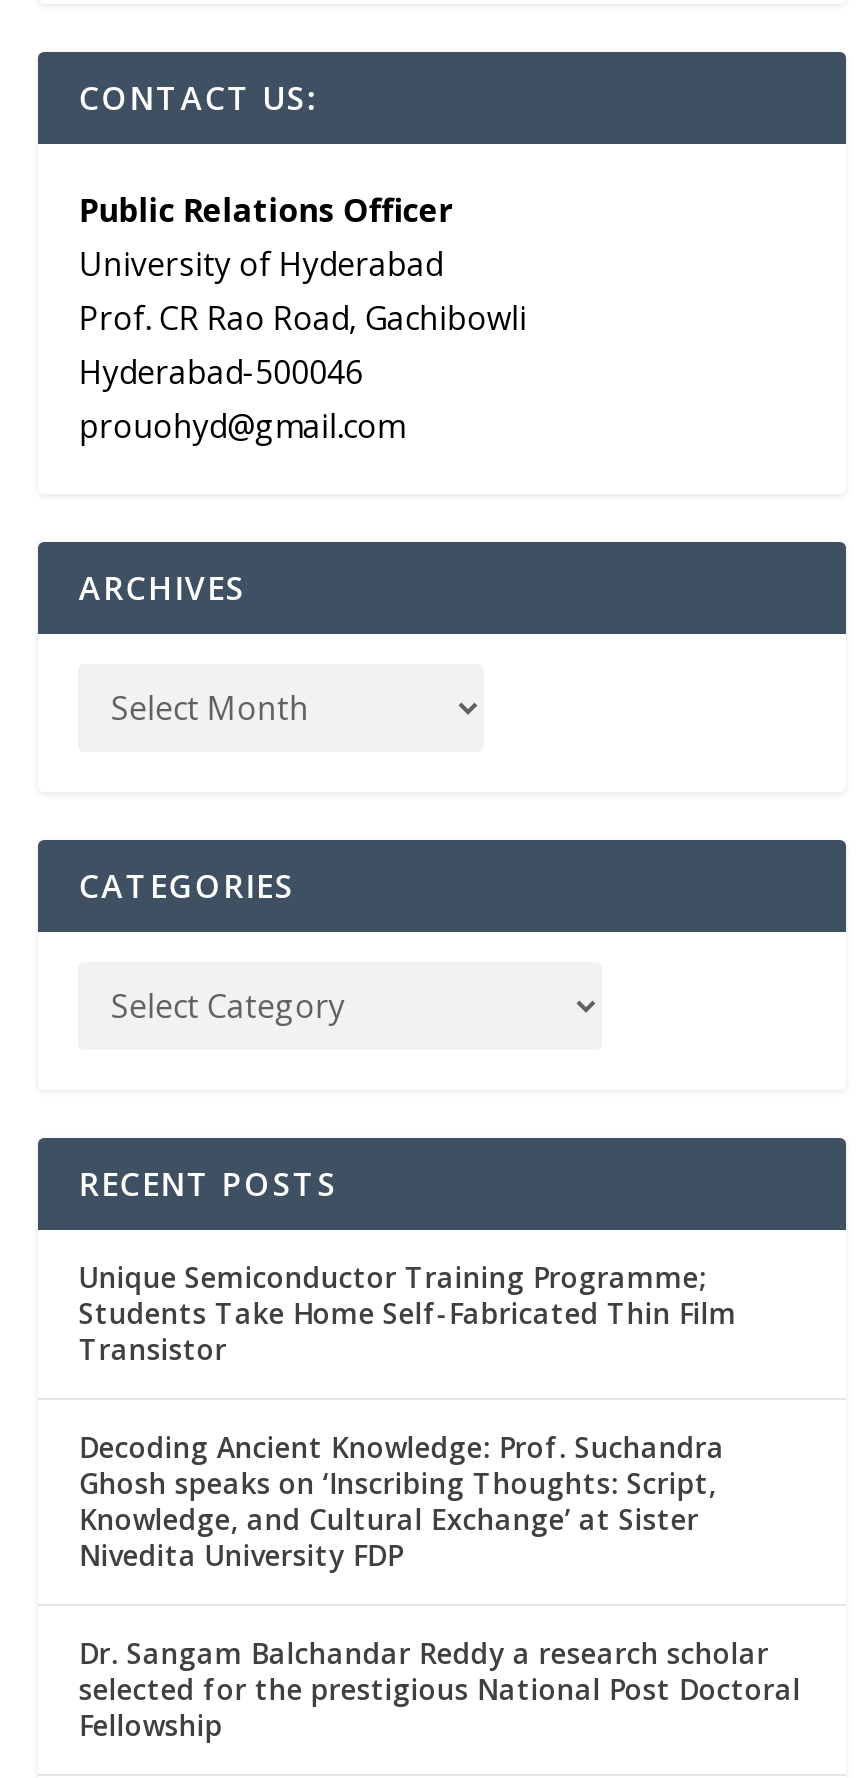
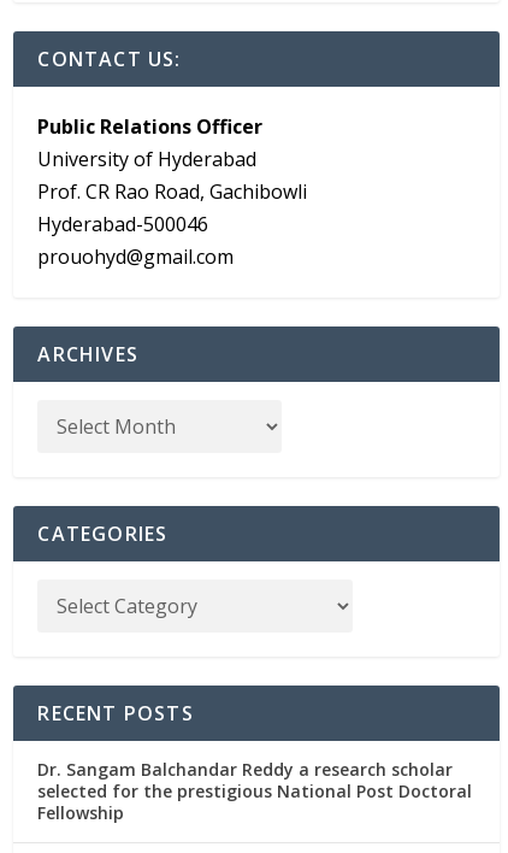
[79,1258,737,1574] Unique Semiconductor Training Programme; | Students Take Home Self-Fabricated Thin Film | Transistor | Decoding Ancient Knowledge: Prof. Suchandra | Ghosh speaks on ‘Inscribing Thoughts: Script, | Knowledge, and Cultural Exchange’ at Sister | Nivedita University FDP -> none

